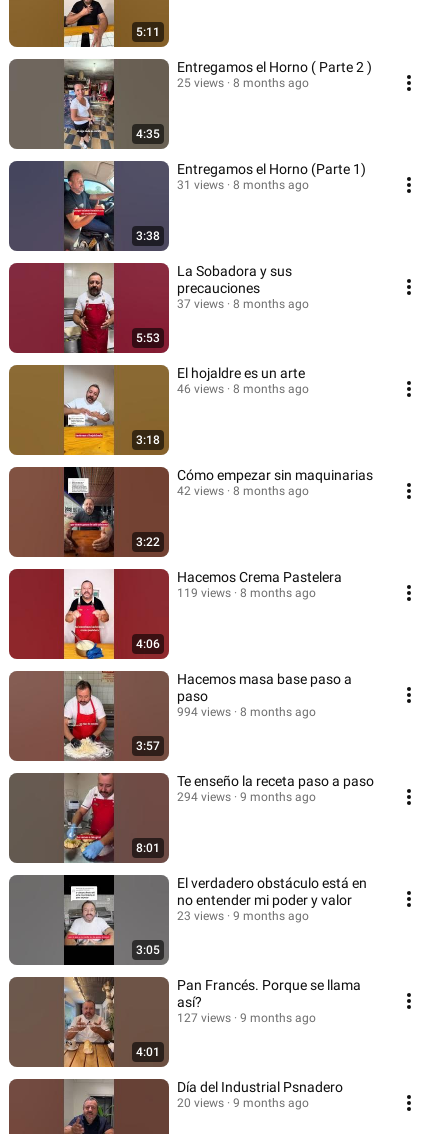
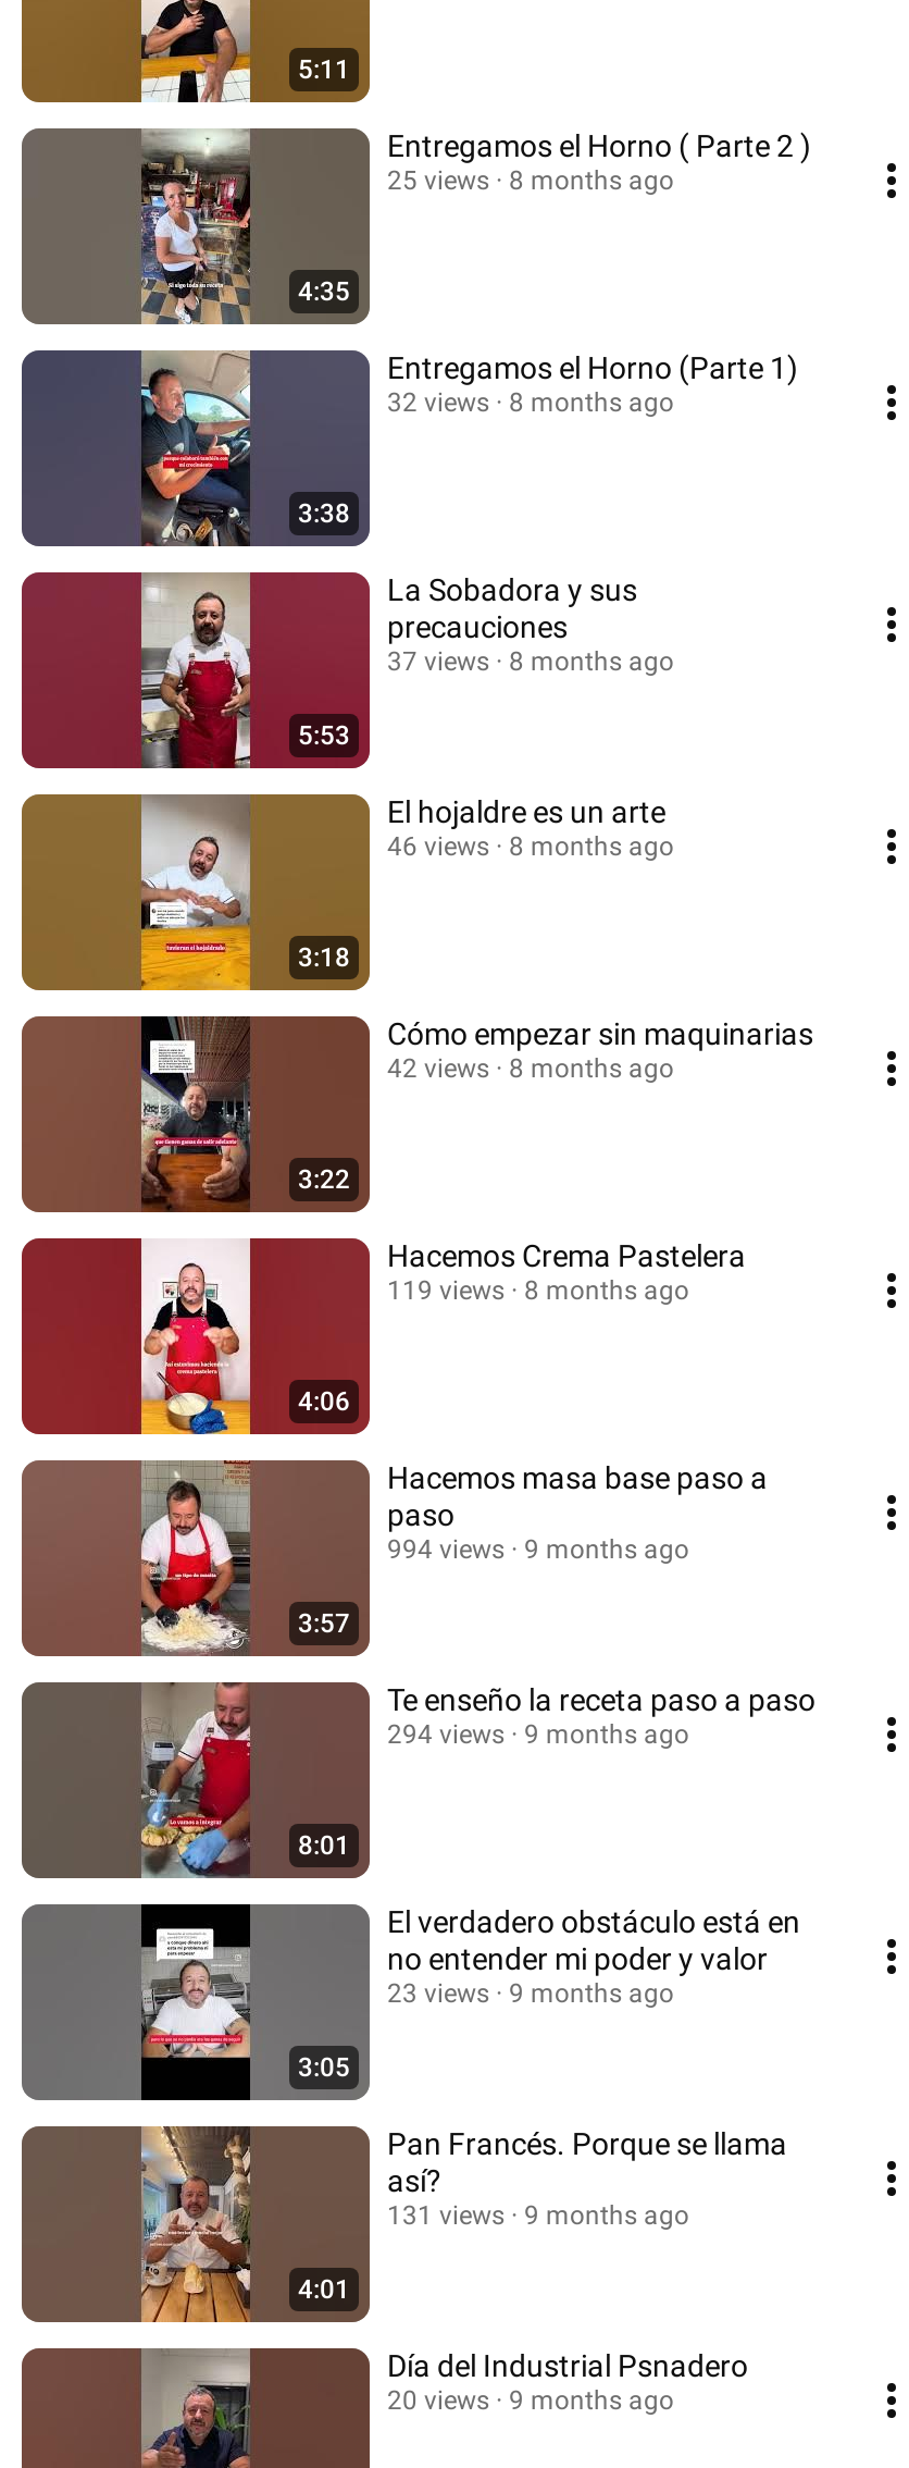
[177,178,309,192] 31 views 8 months ago -> [387,387,674,418] 32 views 8 months ago
[177,705,316,719] 994 views 8 months ago -> [387,1534,689,1565] 994 views 9 months ago
[177,1011,316,1025] 127 views 9 months ago -> [387,2200,689,2231] 131 views 9 months ago

